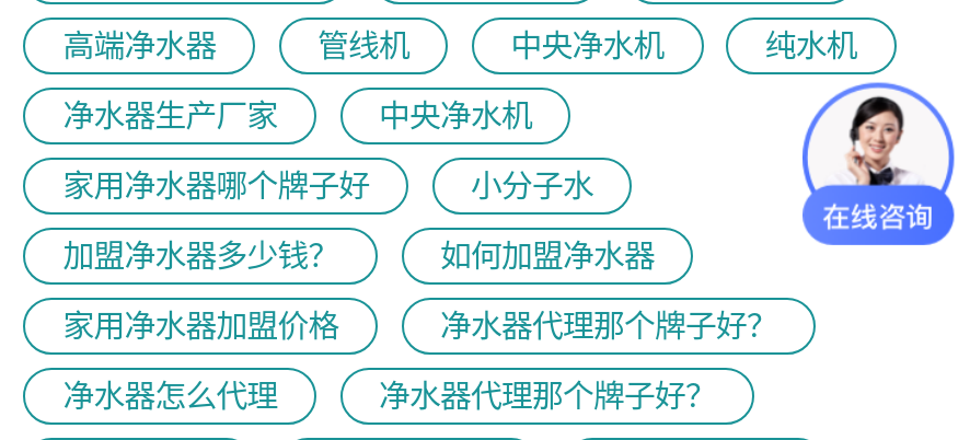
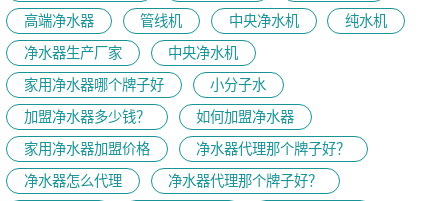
[800,81,956,247] [image] -> none

